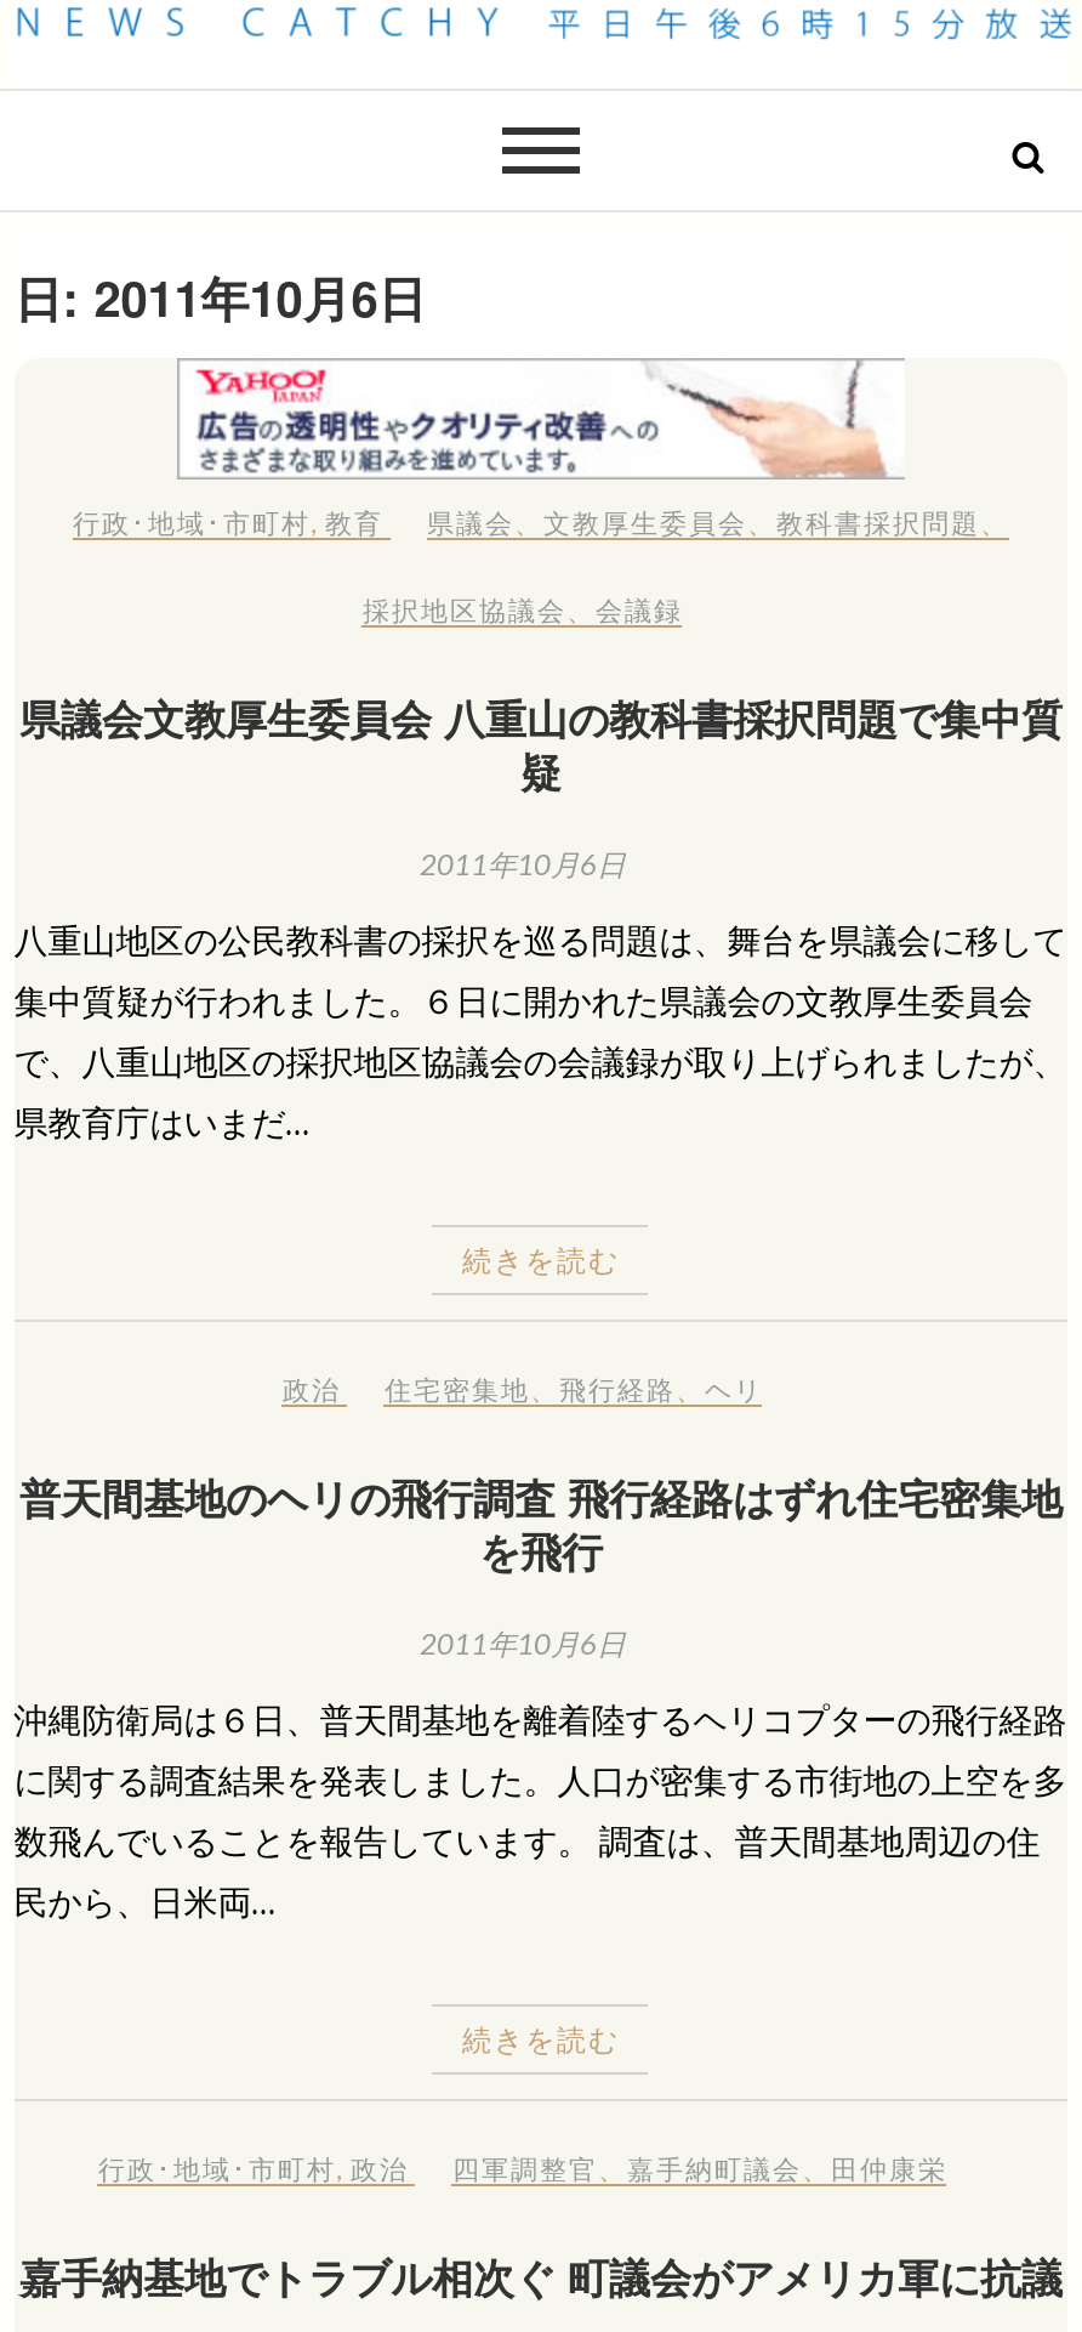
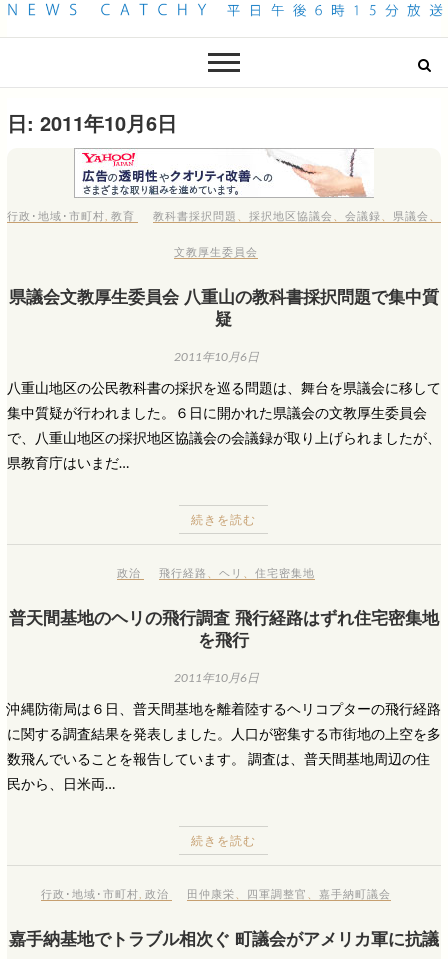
[427,506,1009,538] 県議会、文教厚生委員会、教科書採択問題、 -> [153,209,441,222] 教科書採択問題、採択地区協議会、会議録、県議会、
[363,593,683,625] 採択地区協議会、会議録 -> [174,245,258,258] 文教厚生委員会
[385,1373,763,1404] 住宅密集地、飛行経路、ヘリ -> [159,566,315,579] 飛行経路、ヘリ、住宅密集地
[452,2152,947,2184] 四軍調整官、嘉手納町議会、田仲康栄 -> [187,887,391,900] 田仲康栄、四軍調整官、嘉手納町議会

